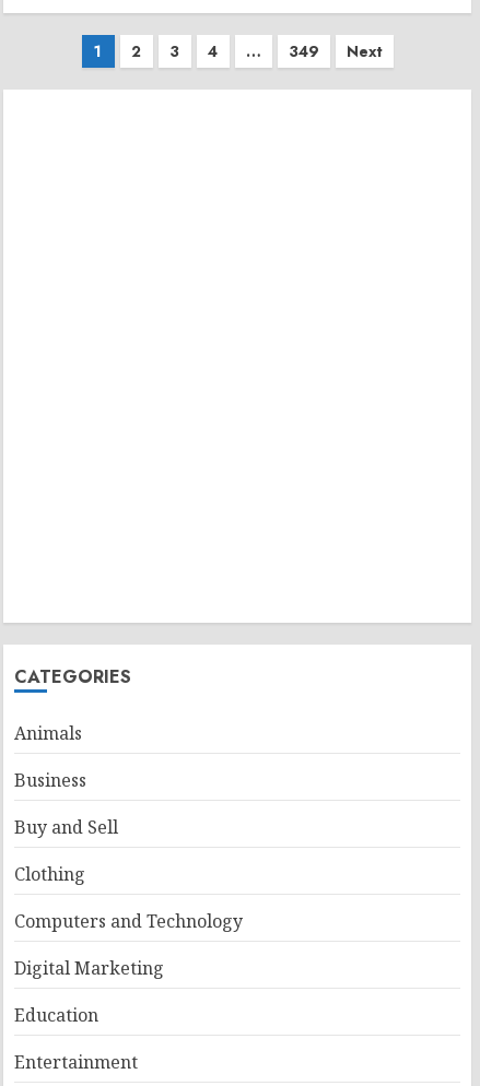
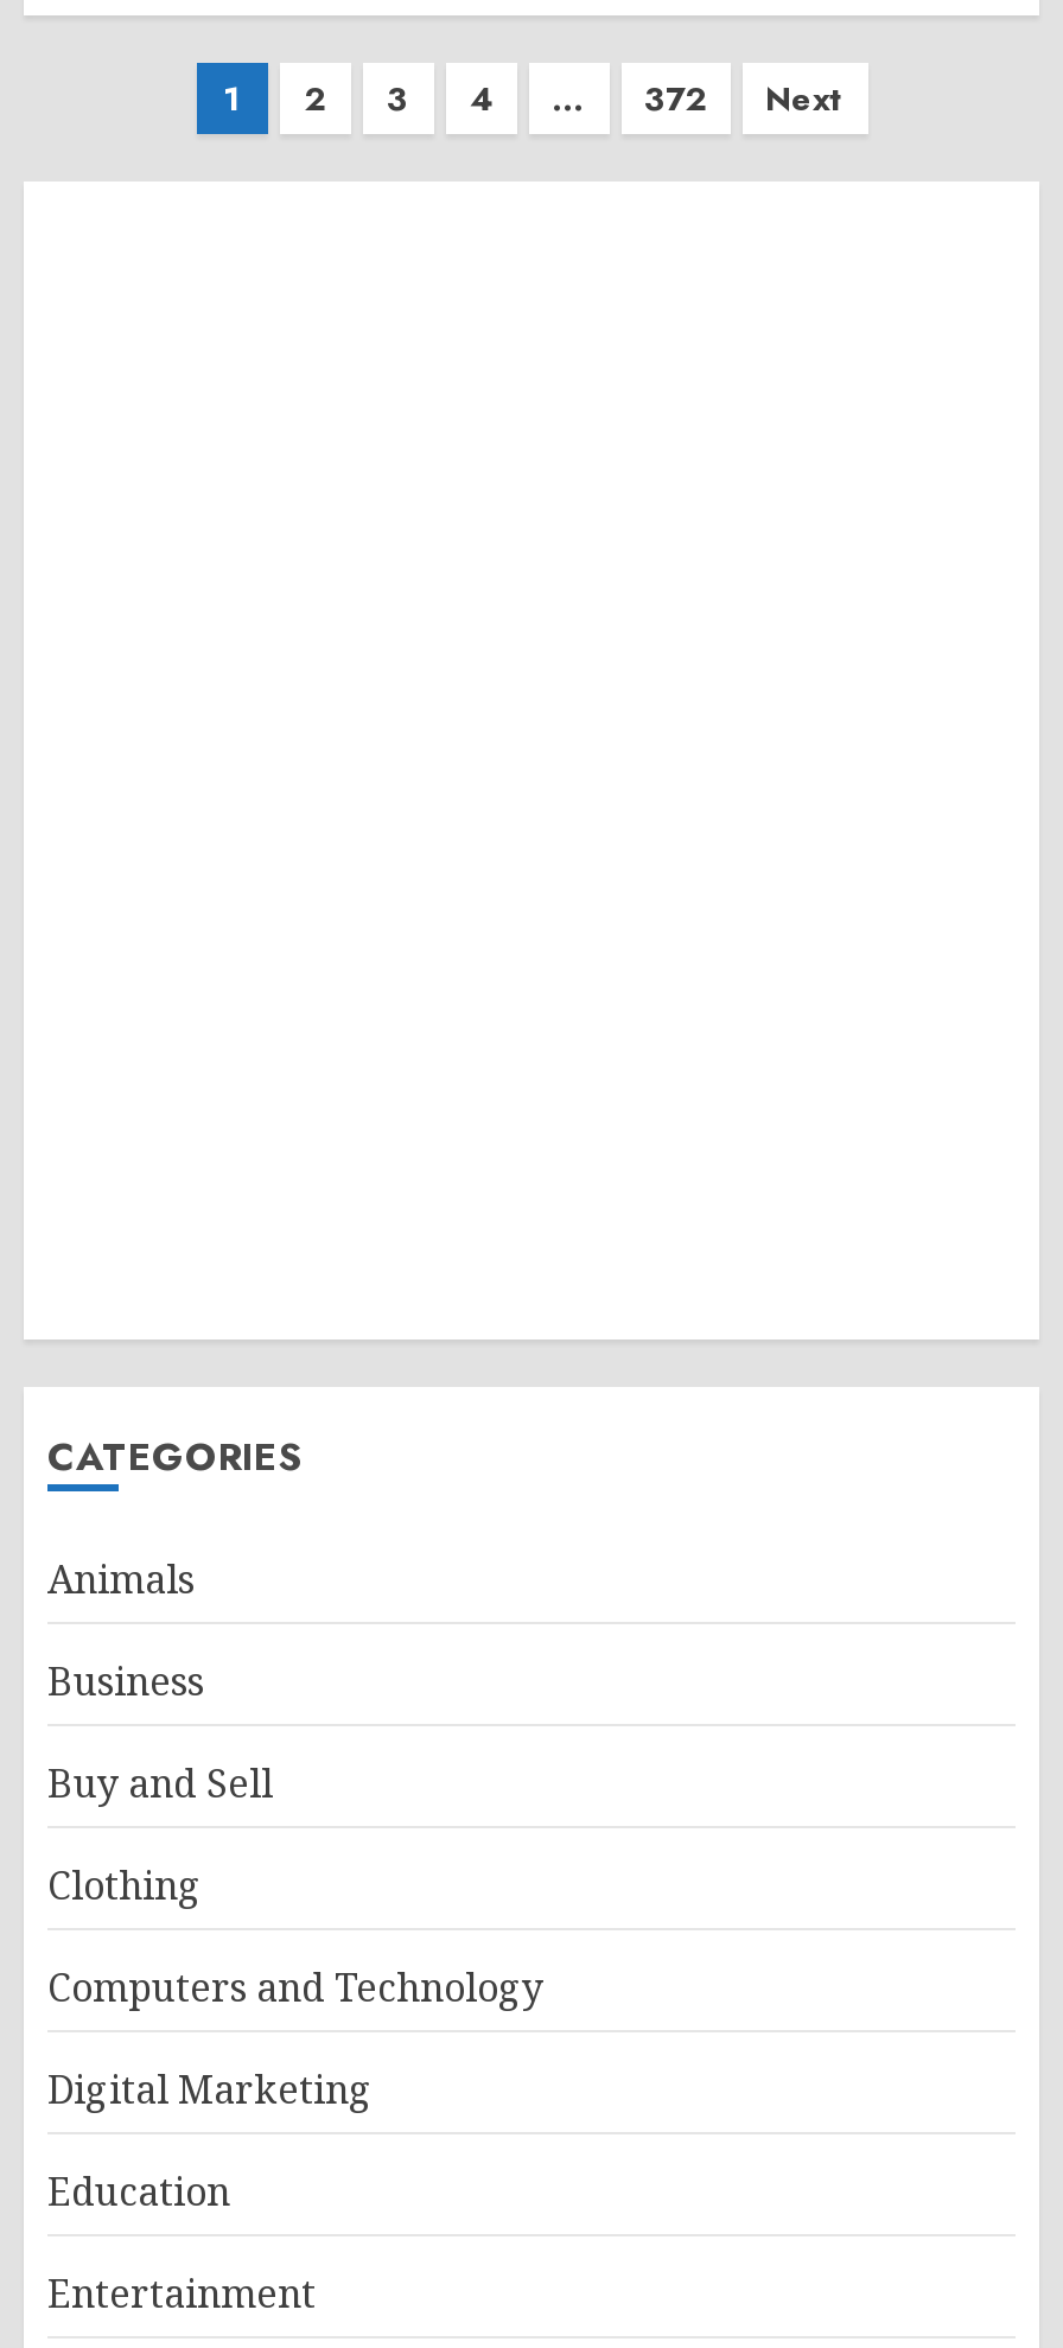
[288,40,319,62] 349 -> [644,75,706,122] 372

